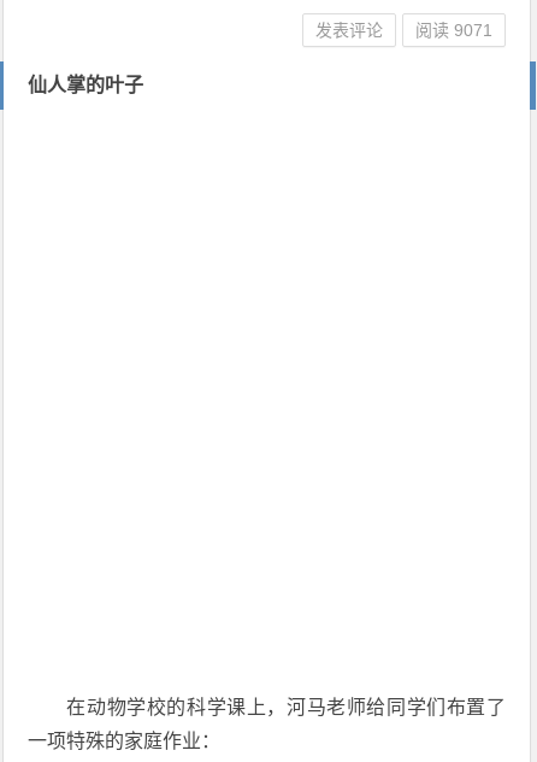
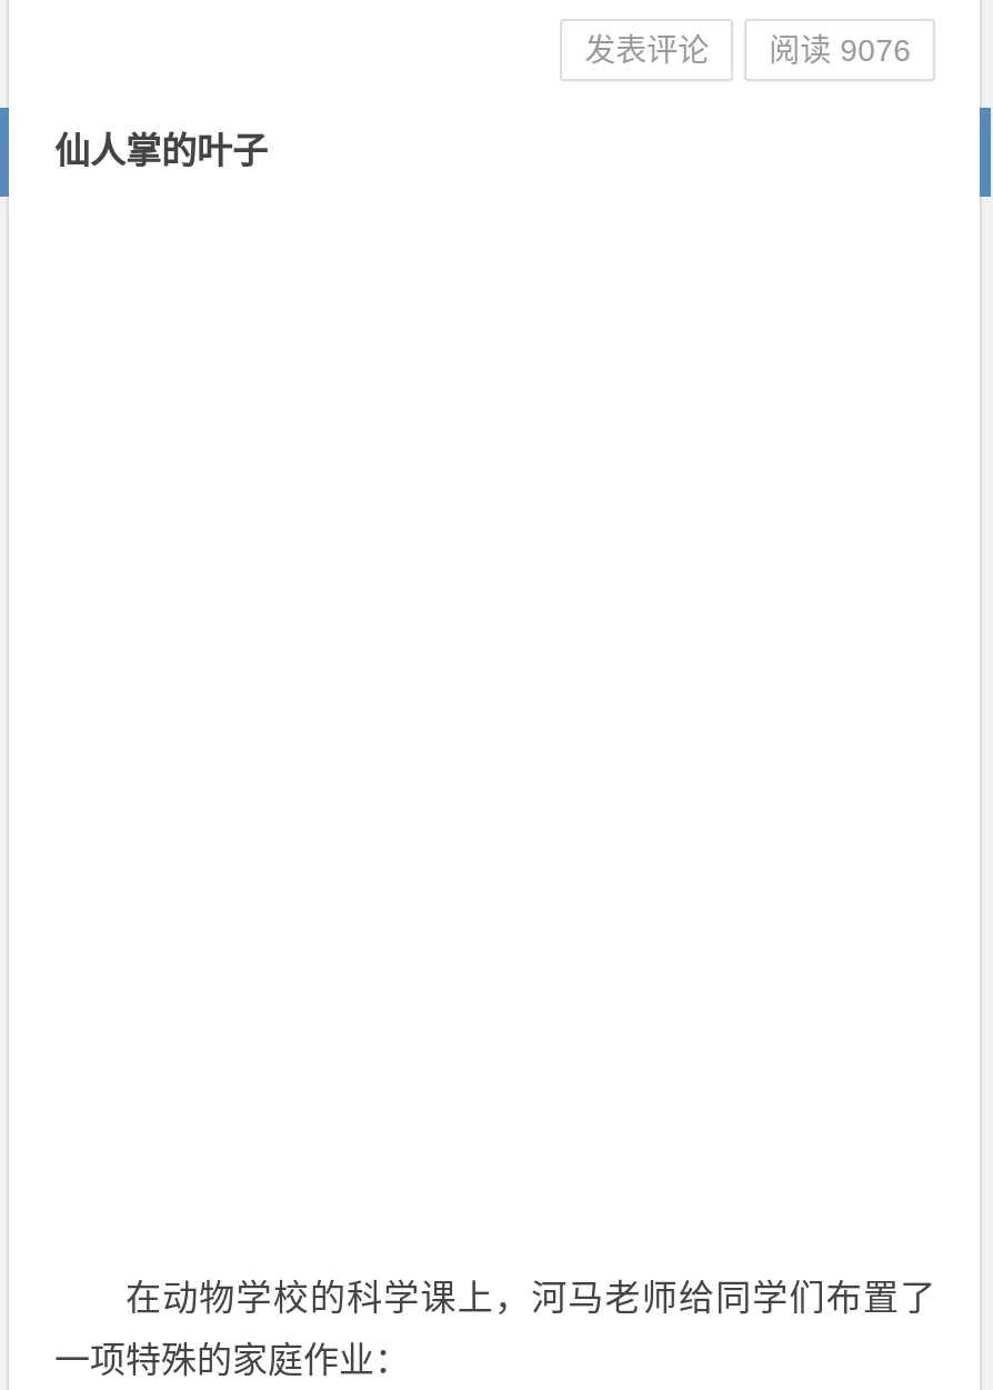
[316,20,493,40] 发表评论 阅读9071 -> [584,32,911,68] 发表评论 阅读9076

